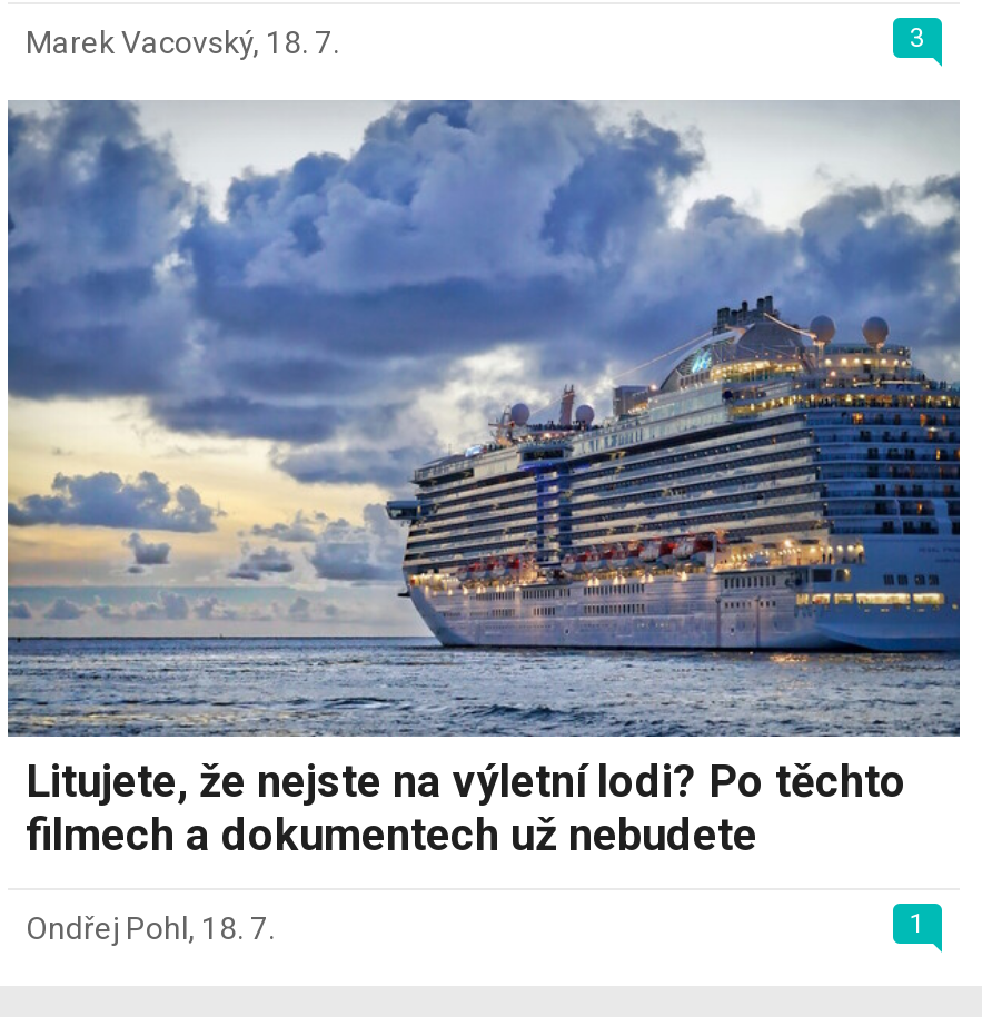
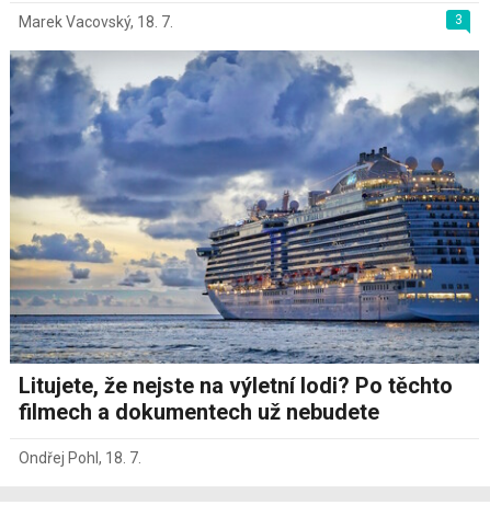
[910,908,925,939] 1 -> none

